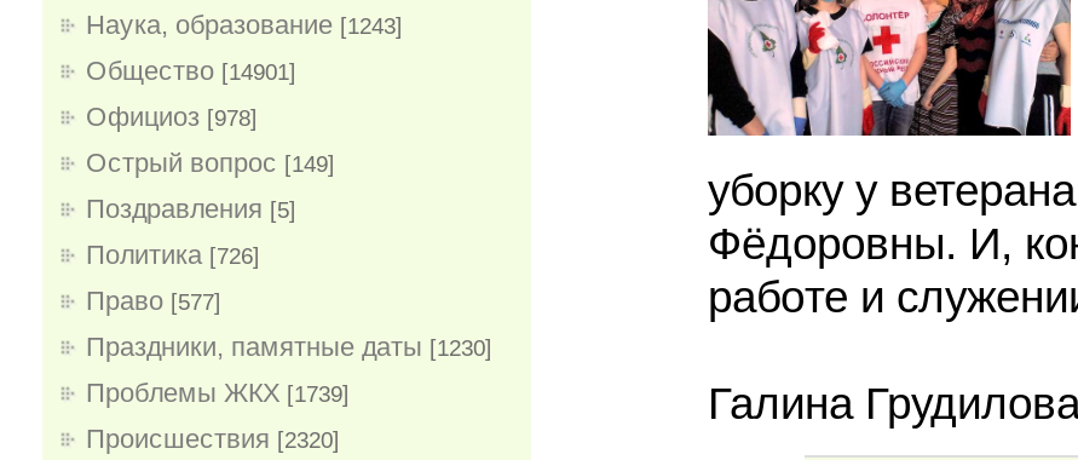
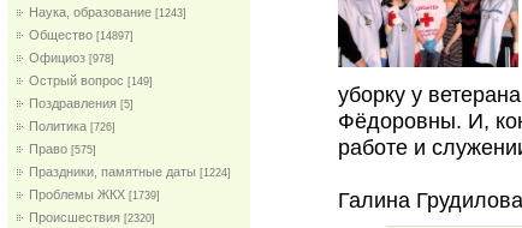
[86,56,296,85] Общество [14901] -> [29,28,134,42] Общество [14897]
[86,286,221,315] Право [577] -> [29,142,96,156] Право [575]
[86,332,492,361] Праздники, памятные даты [1230] -> [29,164,231,179] Праздники, памятные даты [1224]

